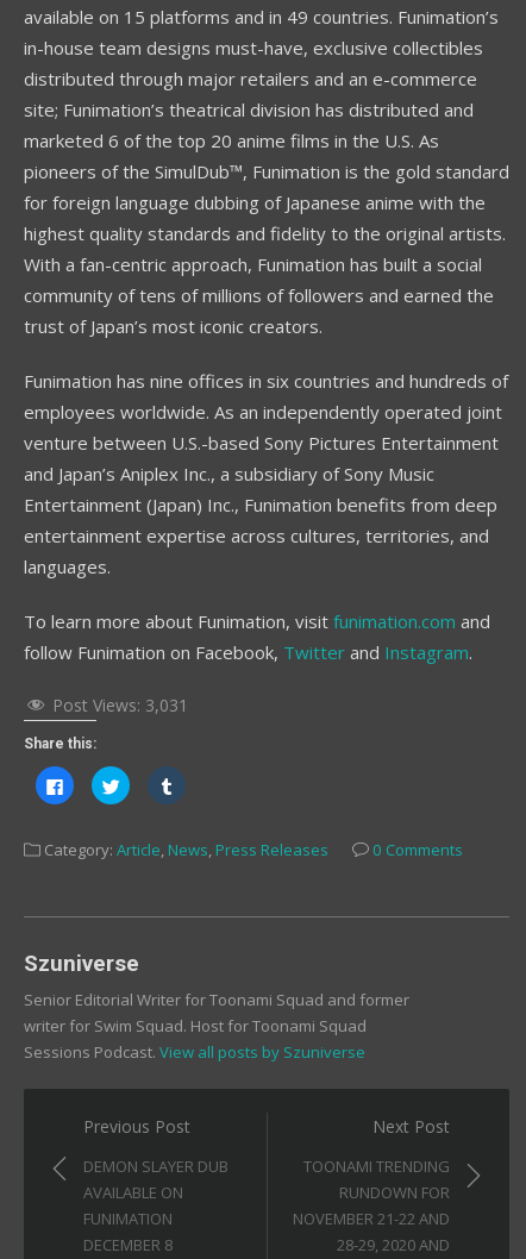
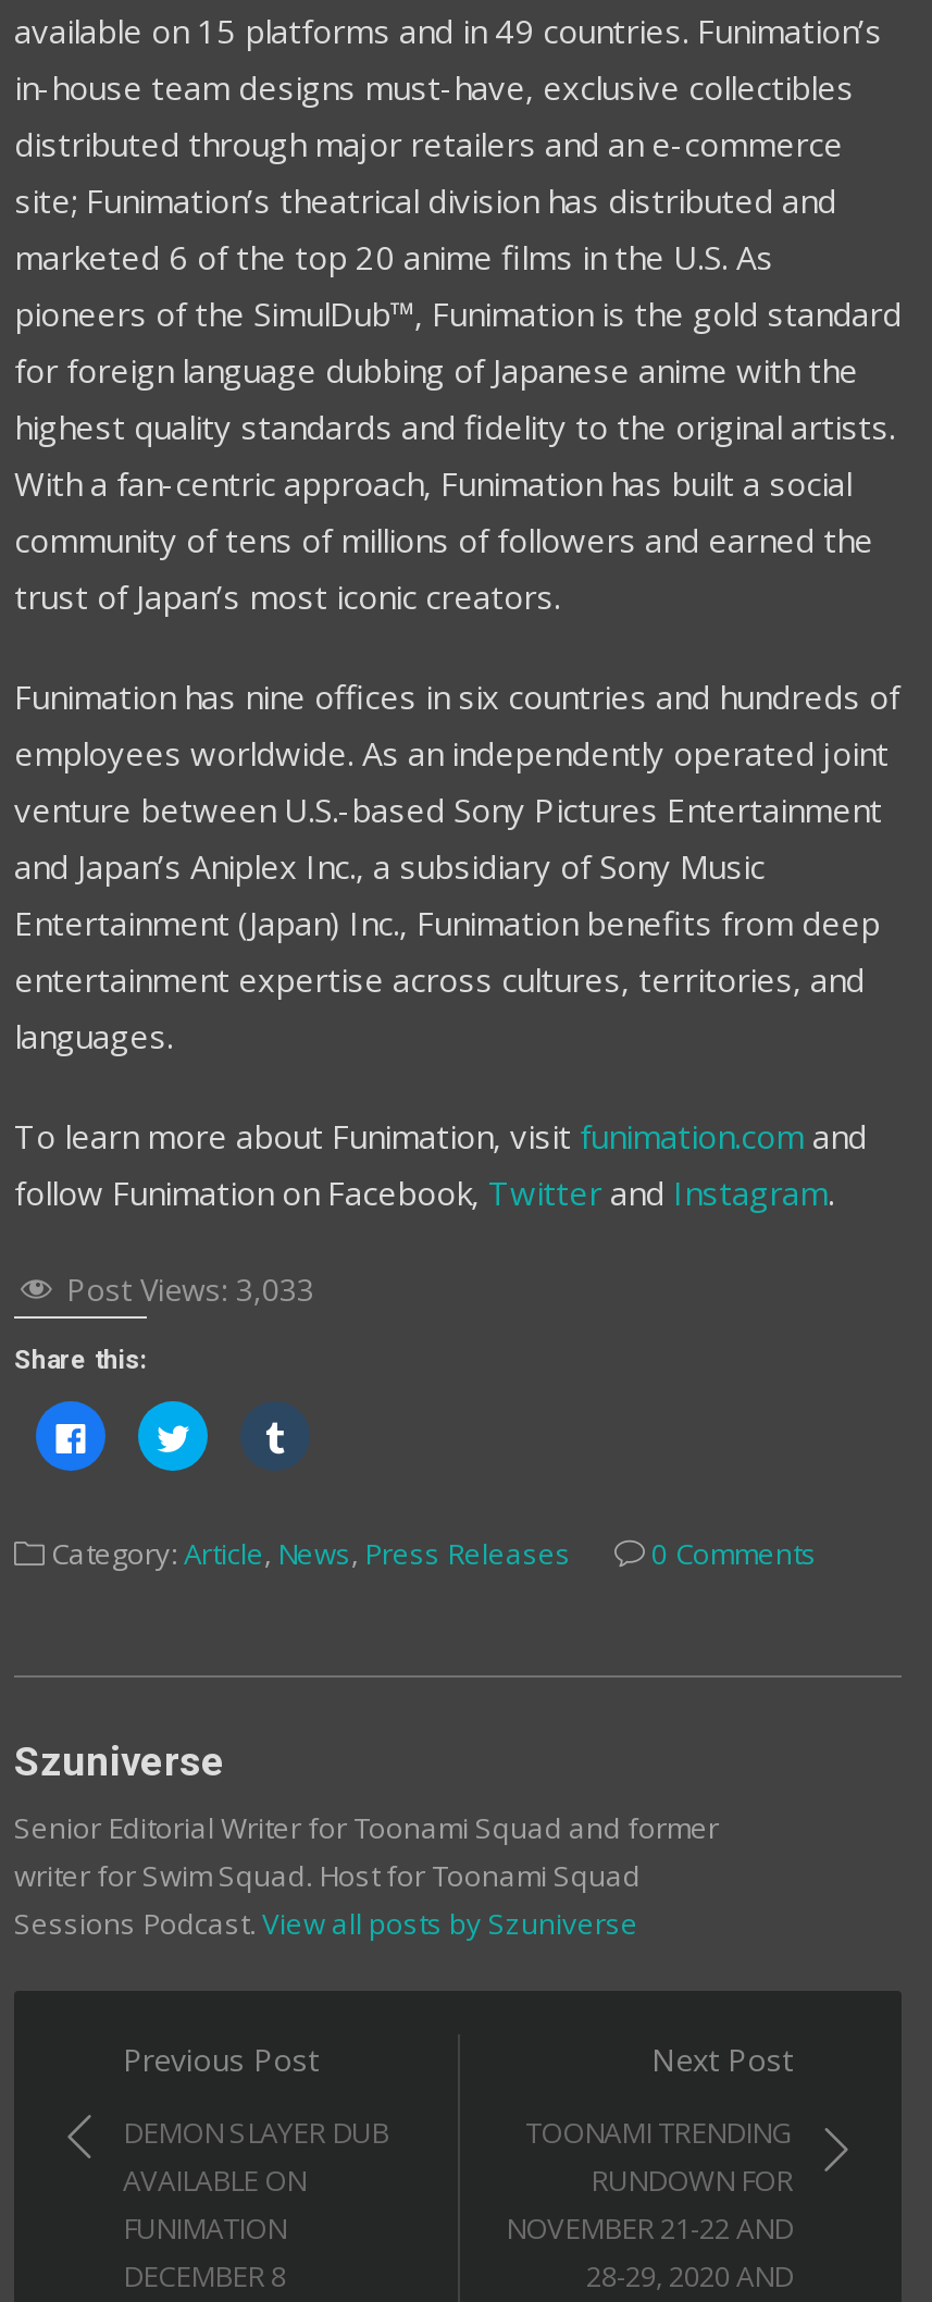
[52,694,188,716] Post Views: 3,031 -> [66,1268,314,1309] Post Views: 3,033

